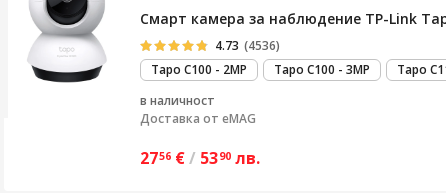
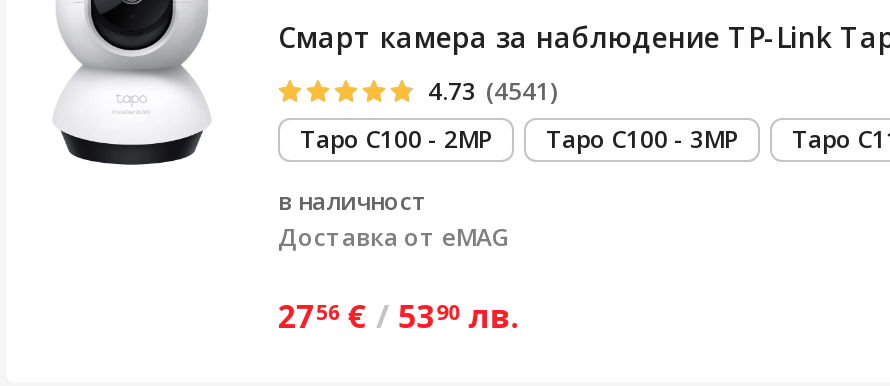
[215,36,280,53] 4.73 (4536) -> [428,73,558,107] 4.73 (4541)

